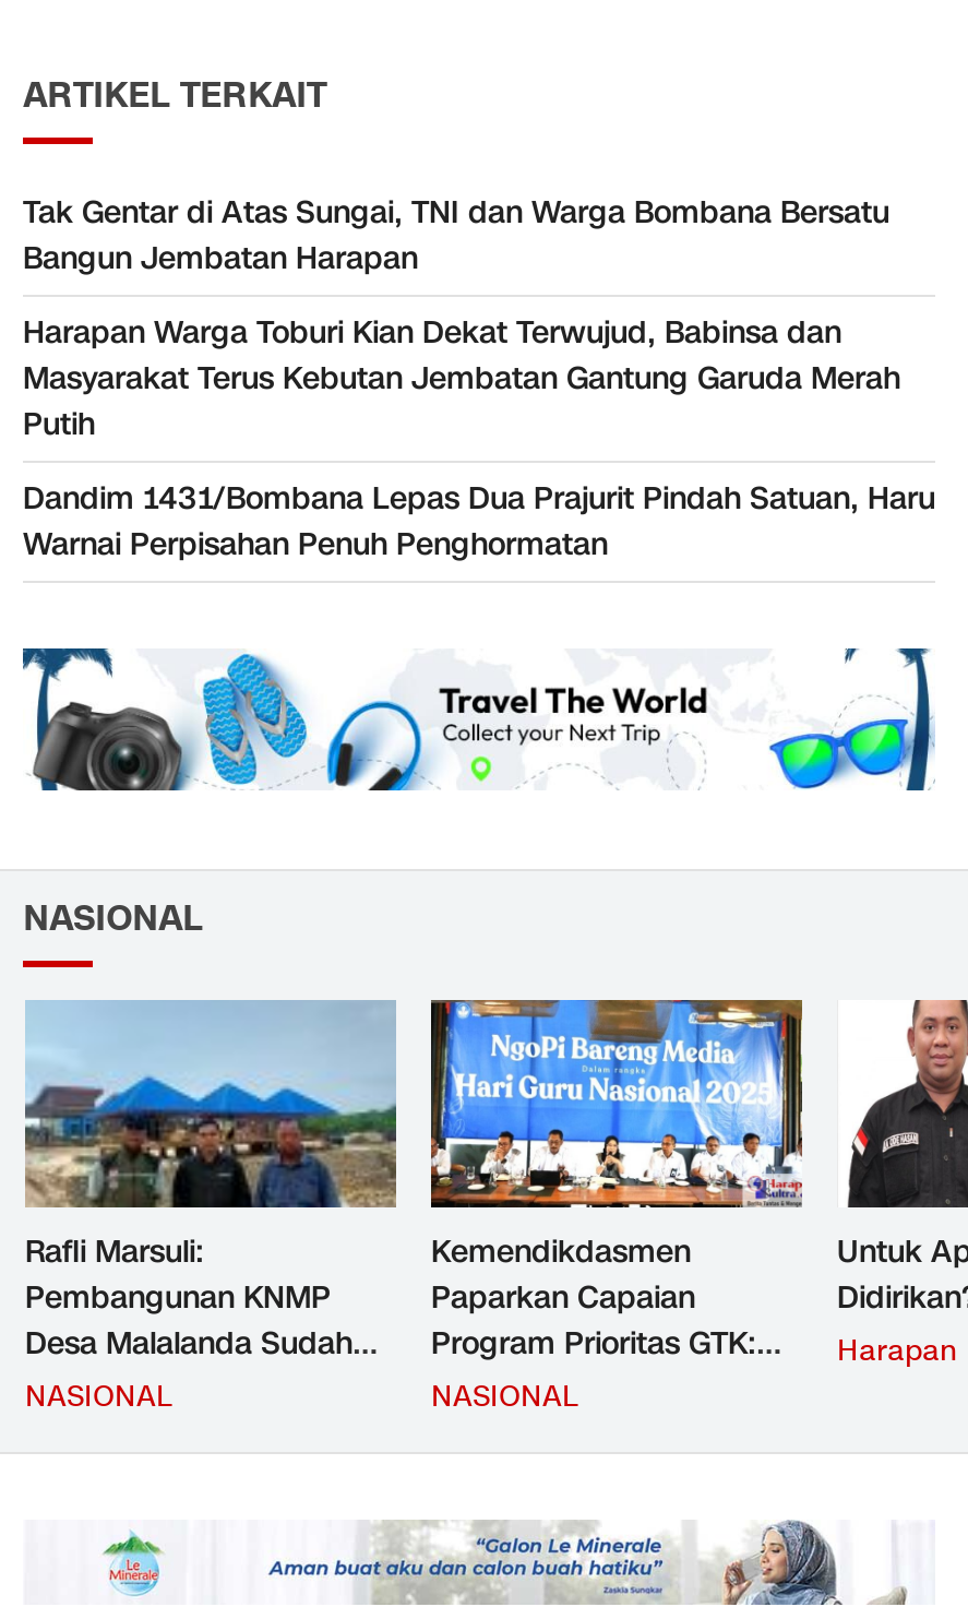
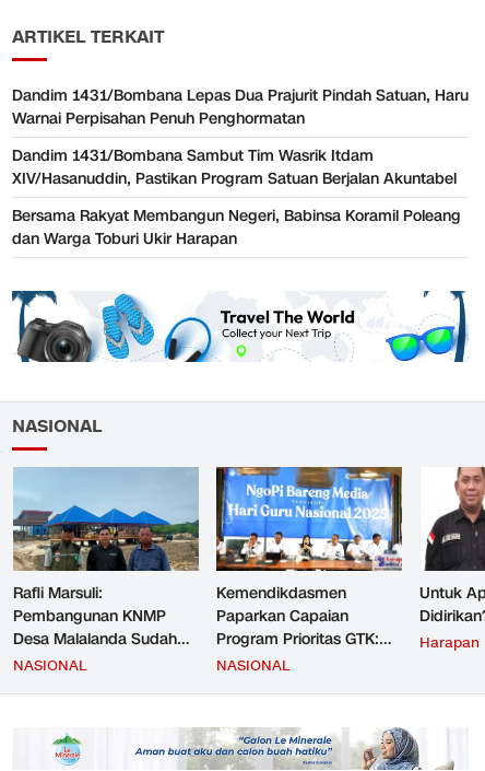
[23,191,900,444] Tak Gentar di Atas Sungai, TNI dan Warga Bombana Bersatu | Bangun Jembatan Harapan | Harapan Warga Toburi Kian Dekat Terwujud, Babinsa dan | Masyarakat Terus Kebutan Jembatan Gantung Garuda Merah | Putih -> none
moved [23,477,935,564] -> [12,85,469,128]: Dandim 1431/Bombana Lepas Dua Prajurit Pindah Satuan, Haru | Warnai Perpisahan Penuh Penghormatan
none -> [12,145,461,249] Dandim 1431/Bombana Sambut Tim Wasrik Itdam | XIV/Hasanuddin, Pastikan Program Satuan Berjalan Akuntabel | Bersama Rakyat Membangun Negeri, Babinsa Koramil Poleang | dan Warga Toburi Ukir Harapan

